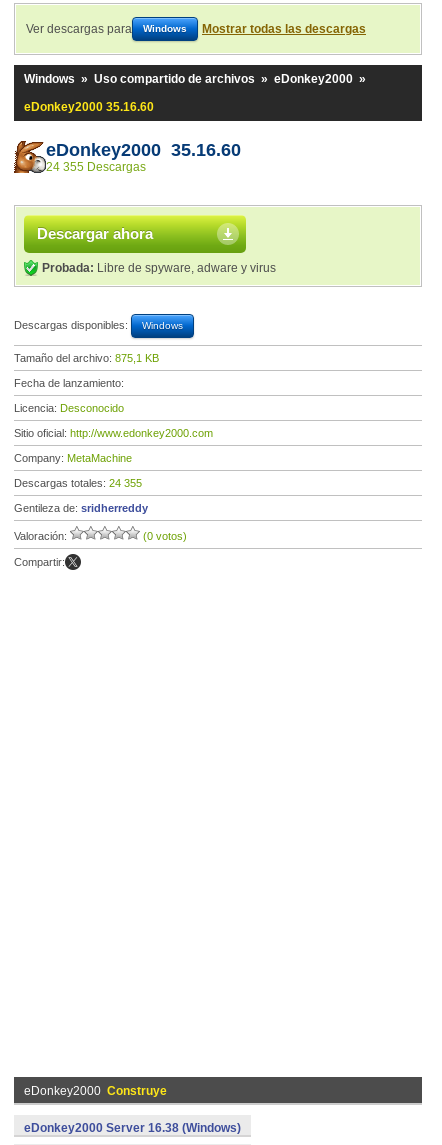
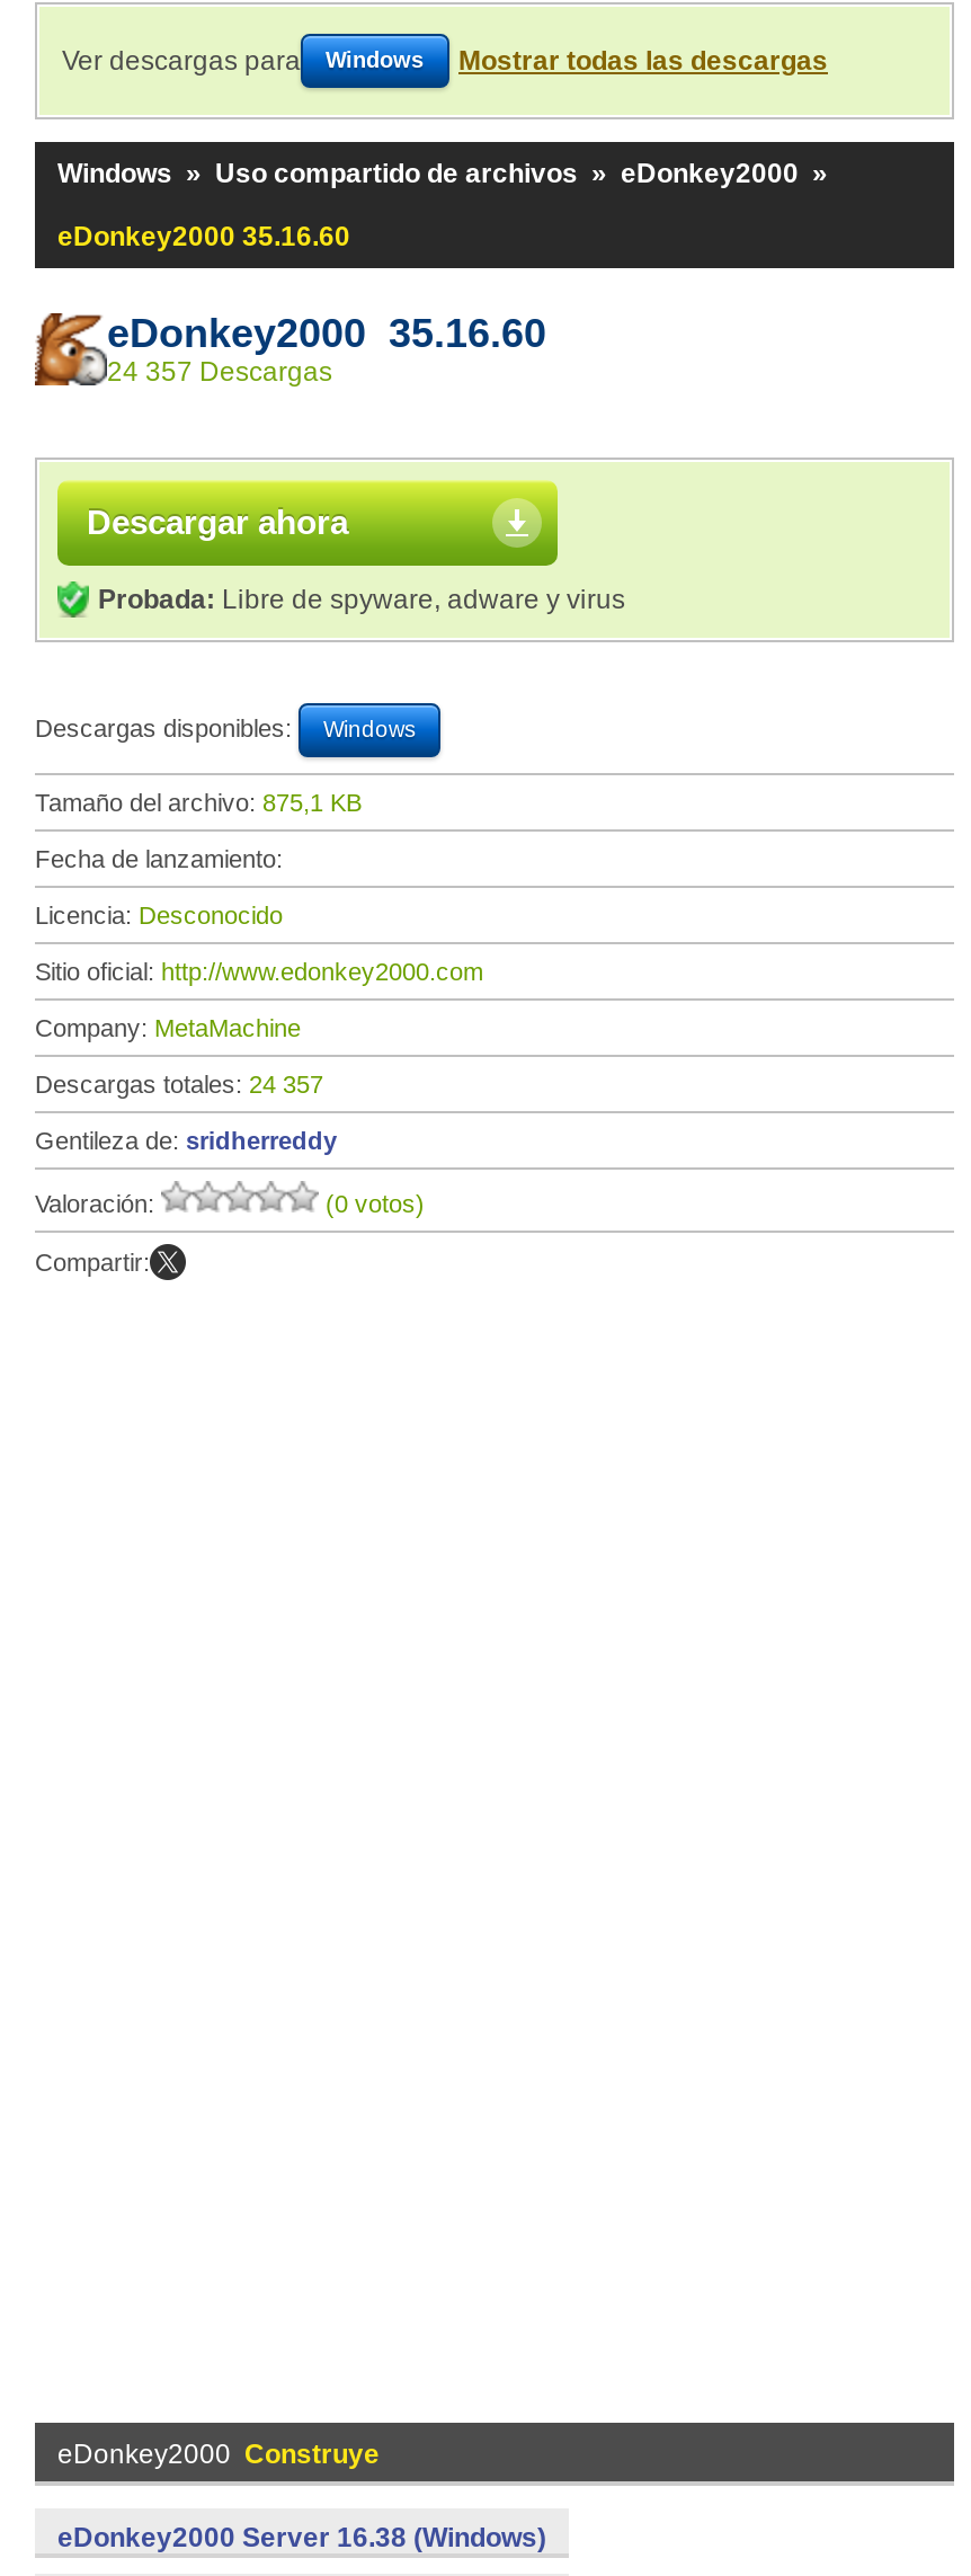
[46,160,146,174] 24 355 Descargas -> [107,356,332,388] 24 357 Descargas
[14,477,142,489] Descargas totales: 24 355 -> [35,1071,323,1098] Descargas totales: 24 357

